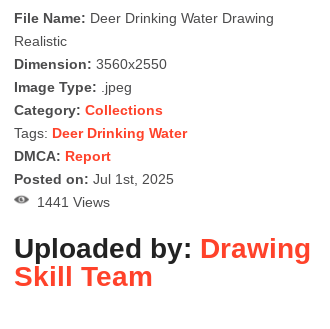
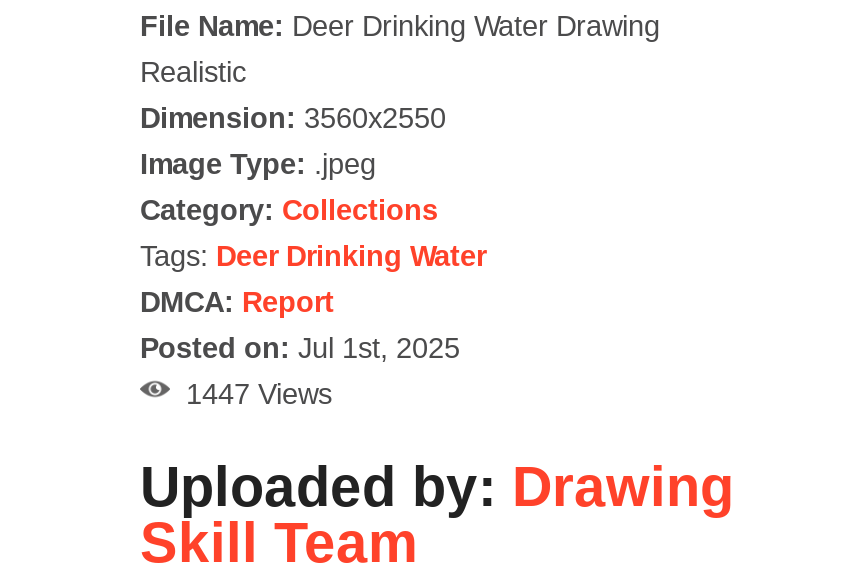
[29,194,110,210] 1441 Views -> [170,379,332,411] 1447 Views

